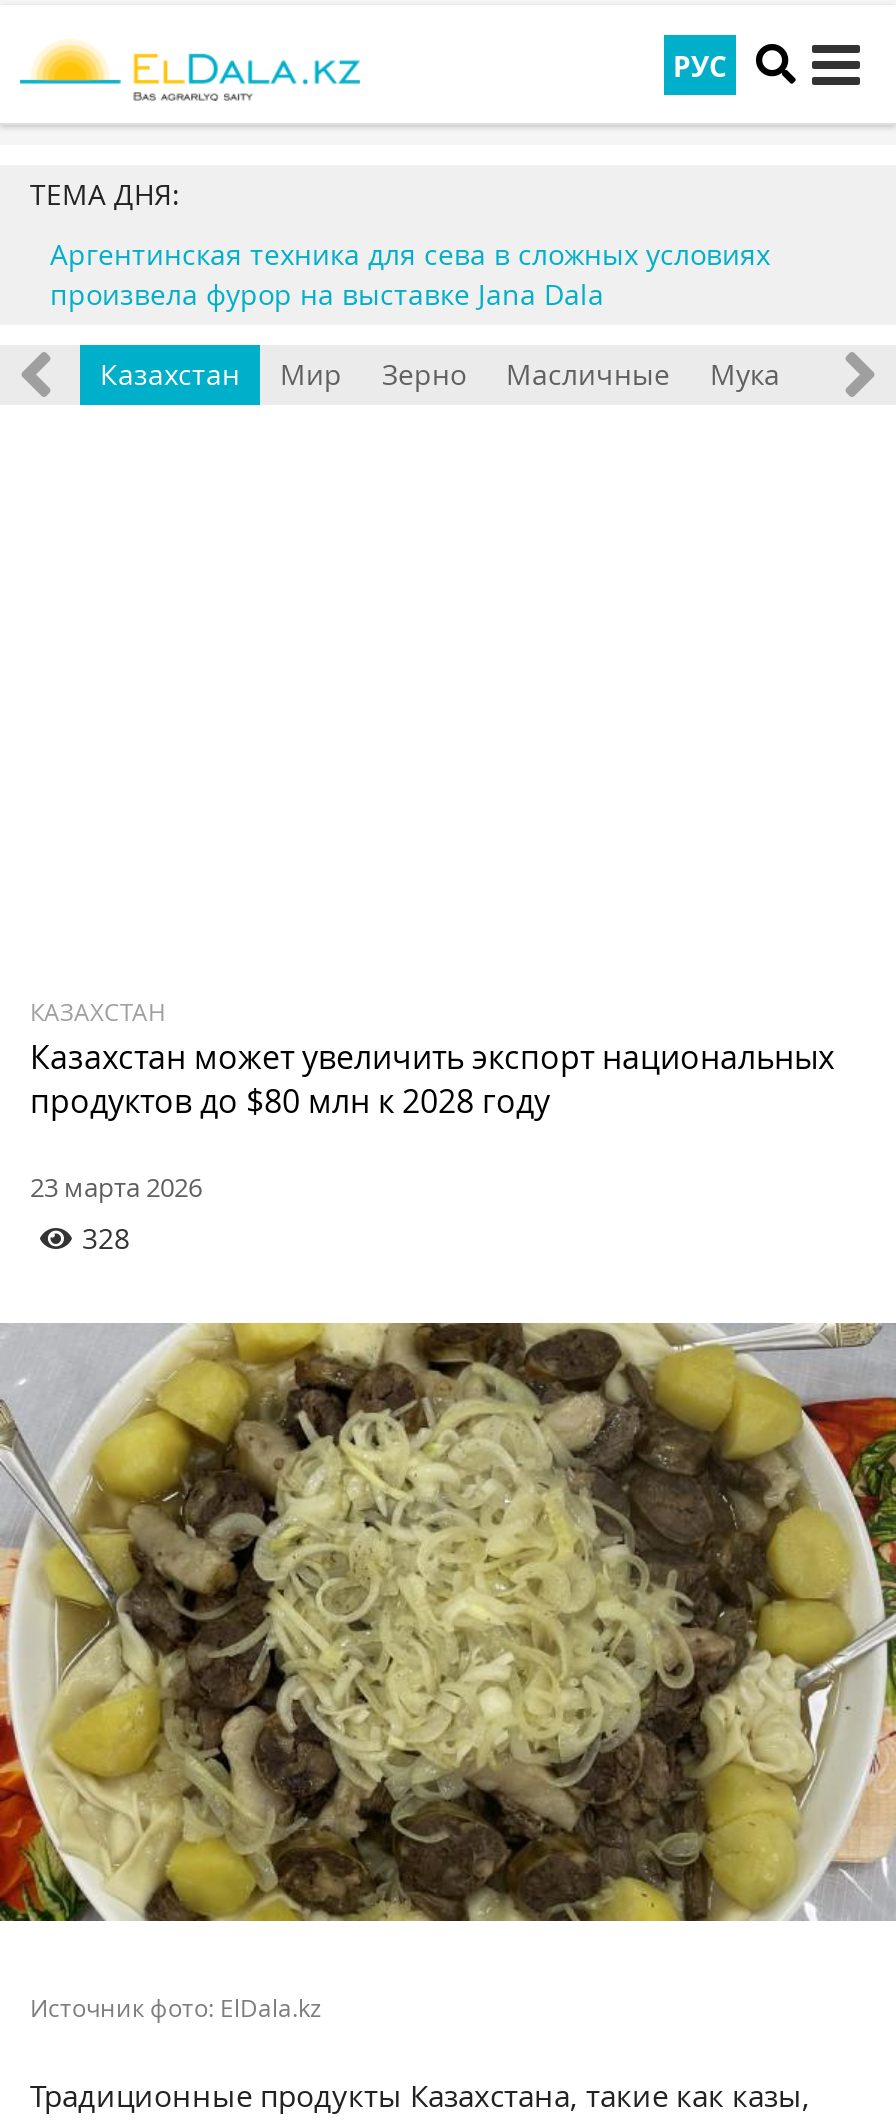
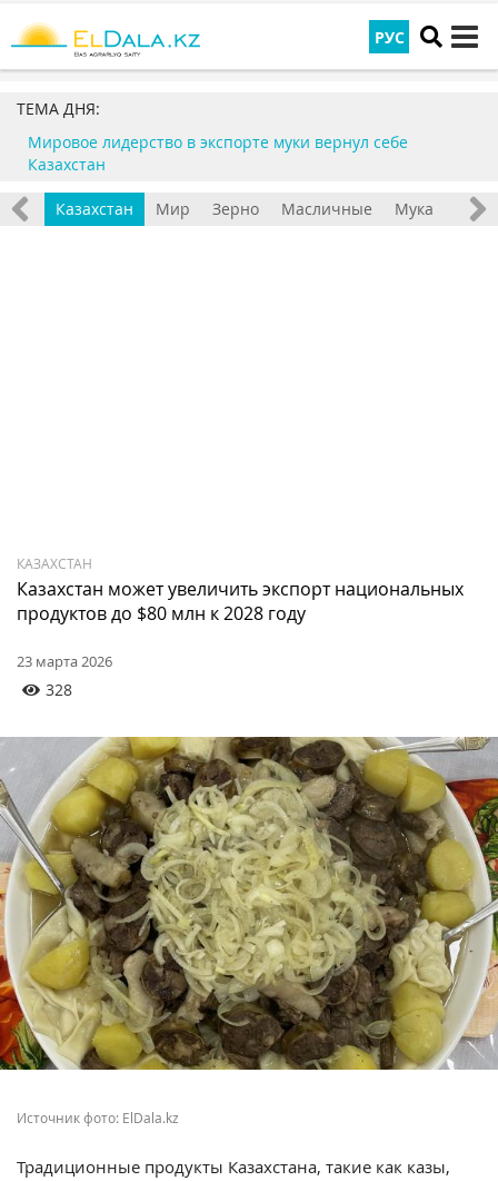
[50,236,770,314] Аргентинская техника для сева в сложных условиях | произвела фурор на выставке Jana Dala -> [28,132,408,175] Мировое лидерство в экспорте муки вернул себе | Казахстан

